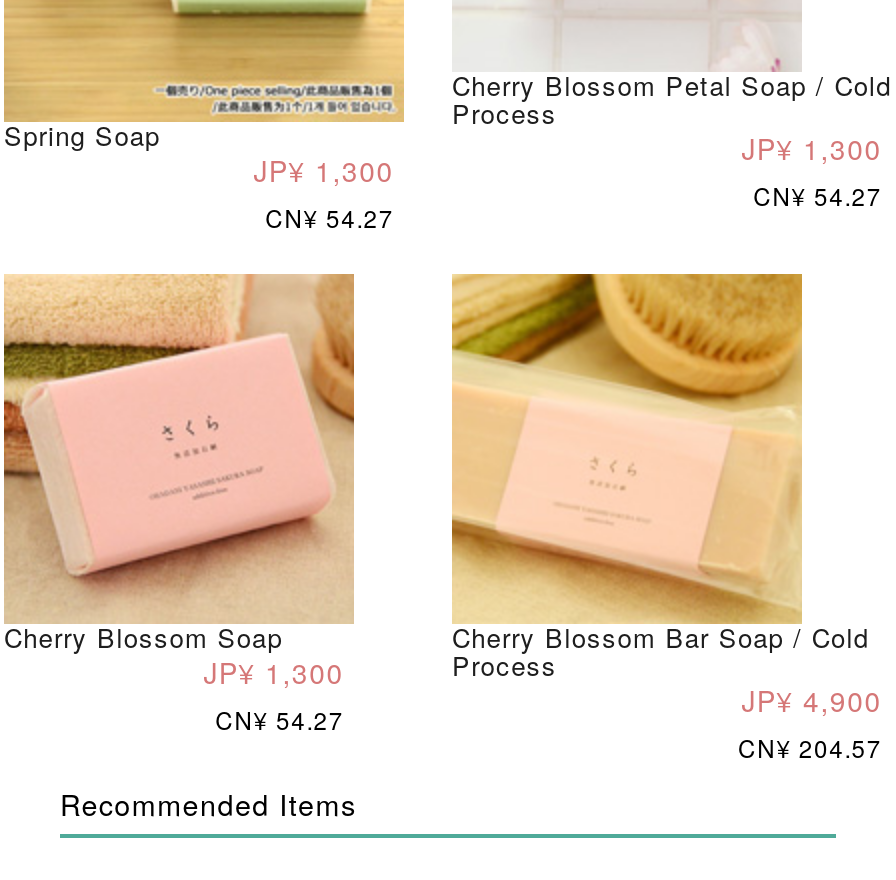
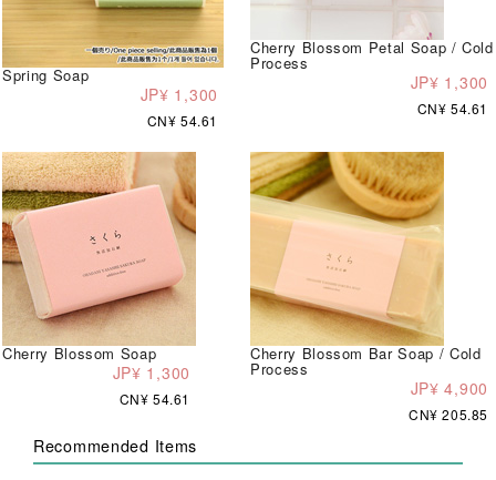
[753,177,882,211] CN¥ 54.27 -> [417,98,488,117] CN¥ 54.61
[265,199,394,233] CN¥ 54.27 -> [147,111,218,129] CN¥ 54.61
[215,701,344,735] CN¥ 54.27 -> [119,389,190,408] CN¥ 54.61
[738,729,882,763] CN¥ 204.57 -> [409,404,488,423] CN¥ 205.85

